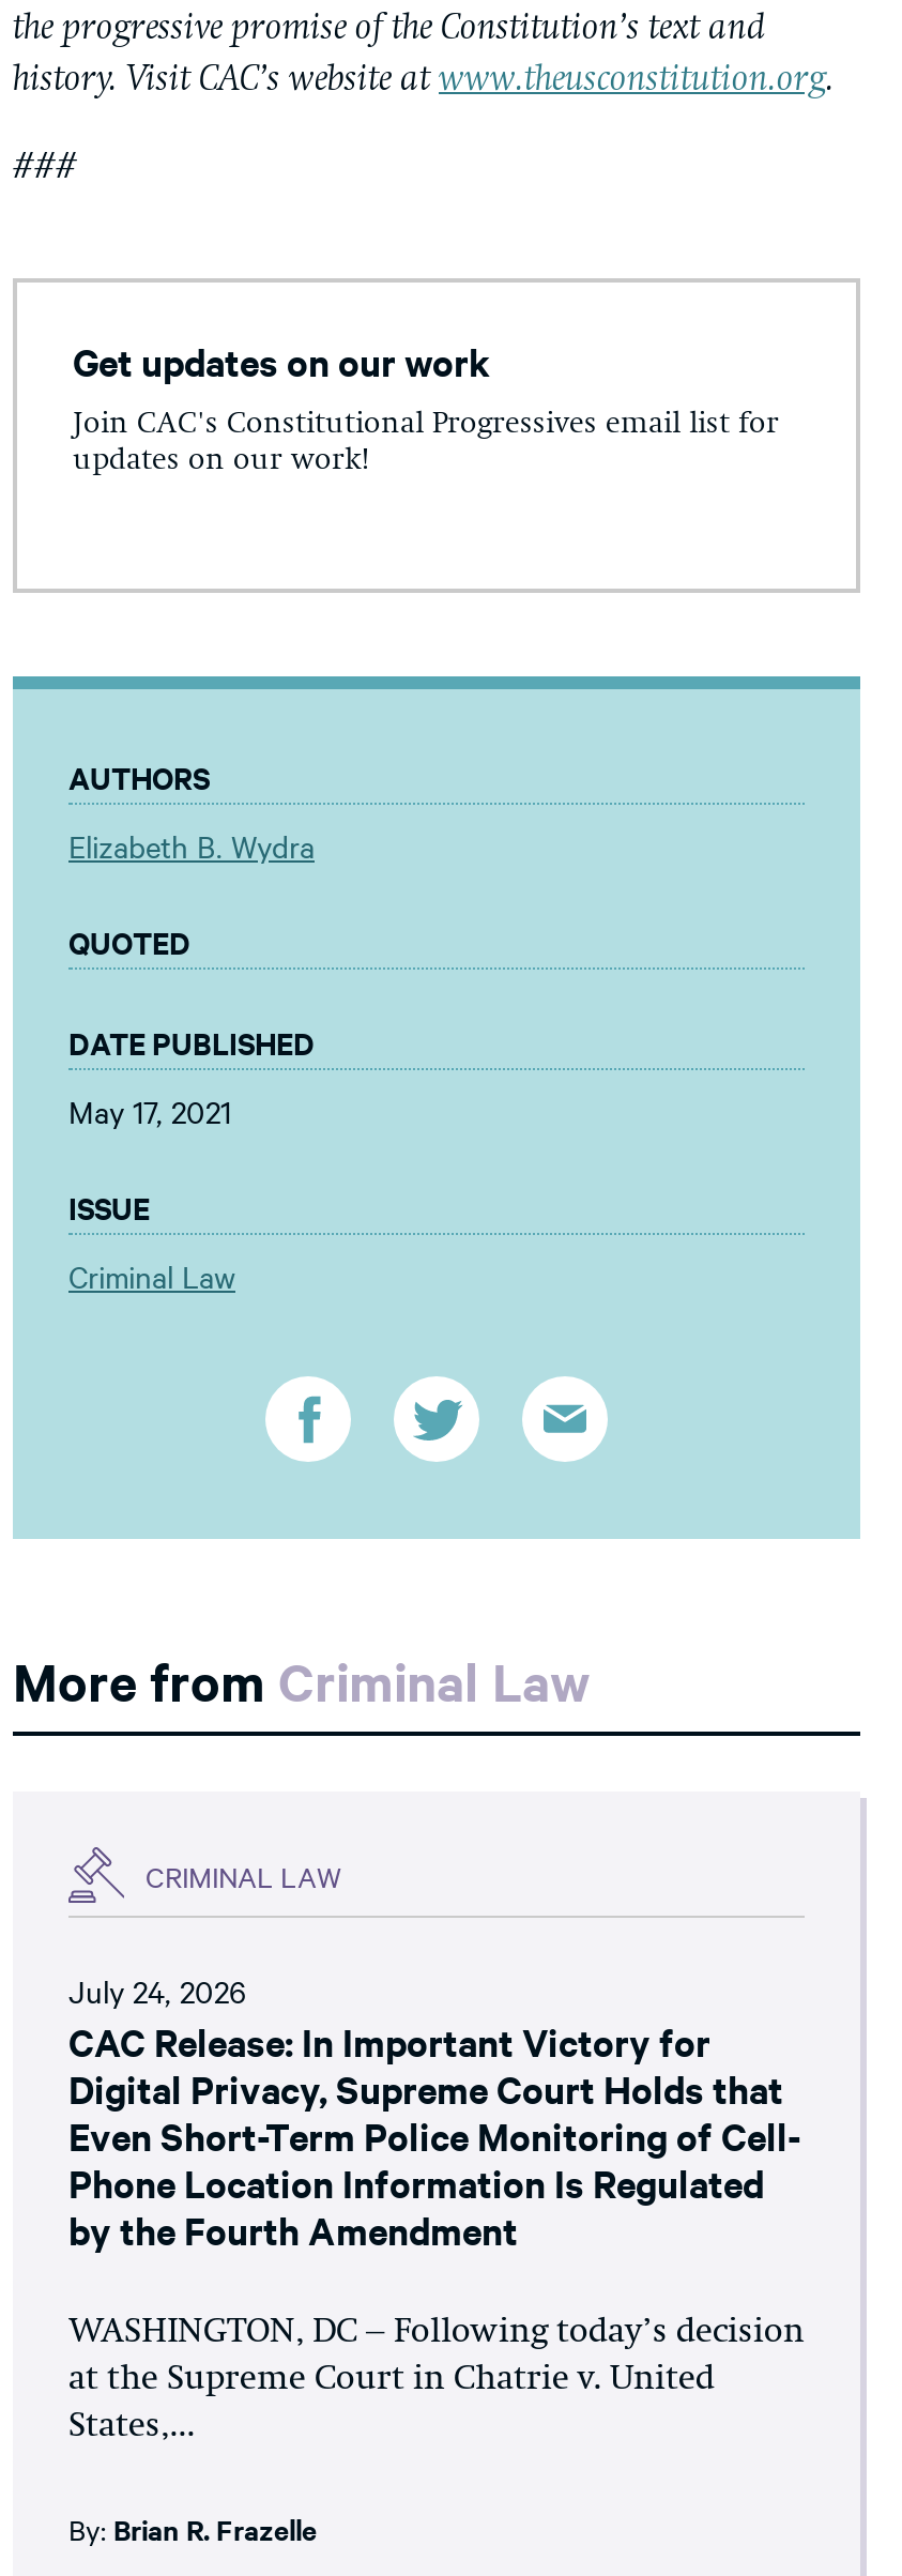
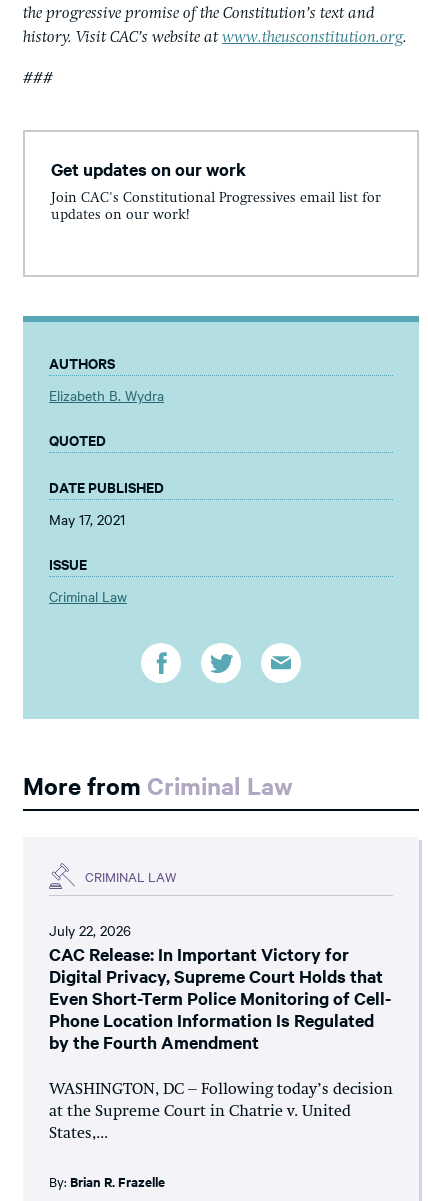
[68,1970,246,2013] July 24, 2026 -> [49,920,131,940] July 22, 2026

